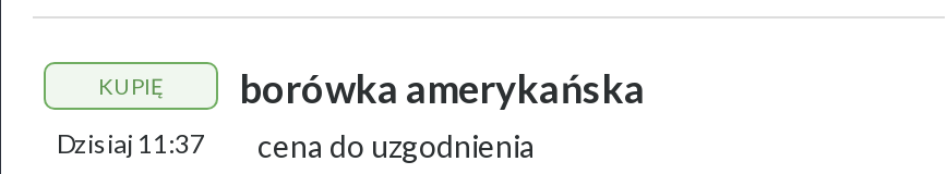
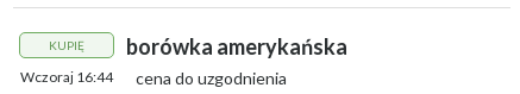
[57,126,535,163] Dzisiaj 11:37 cena do uzgodnienia -> [20,67,287,88] Wczoraj 16:44 cena do uzgodnienia

